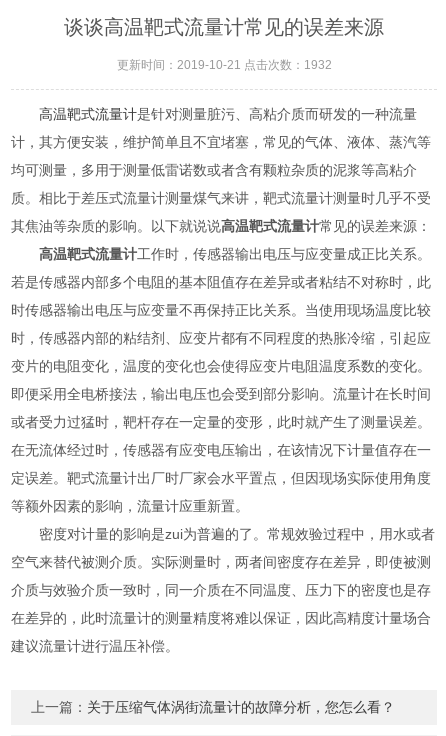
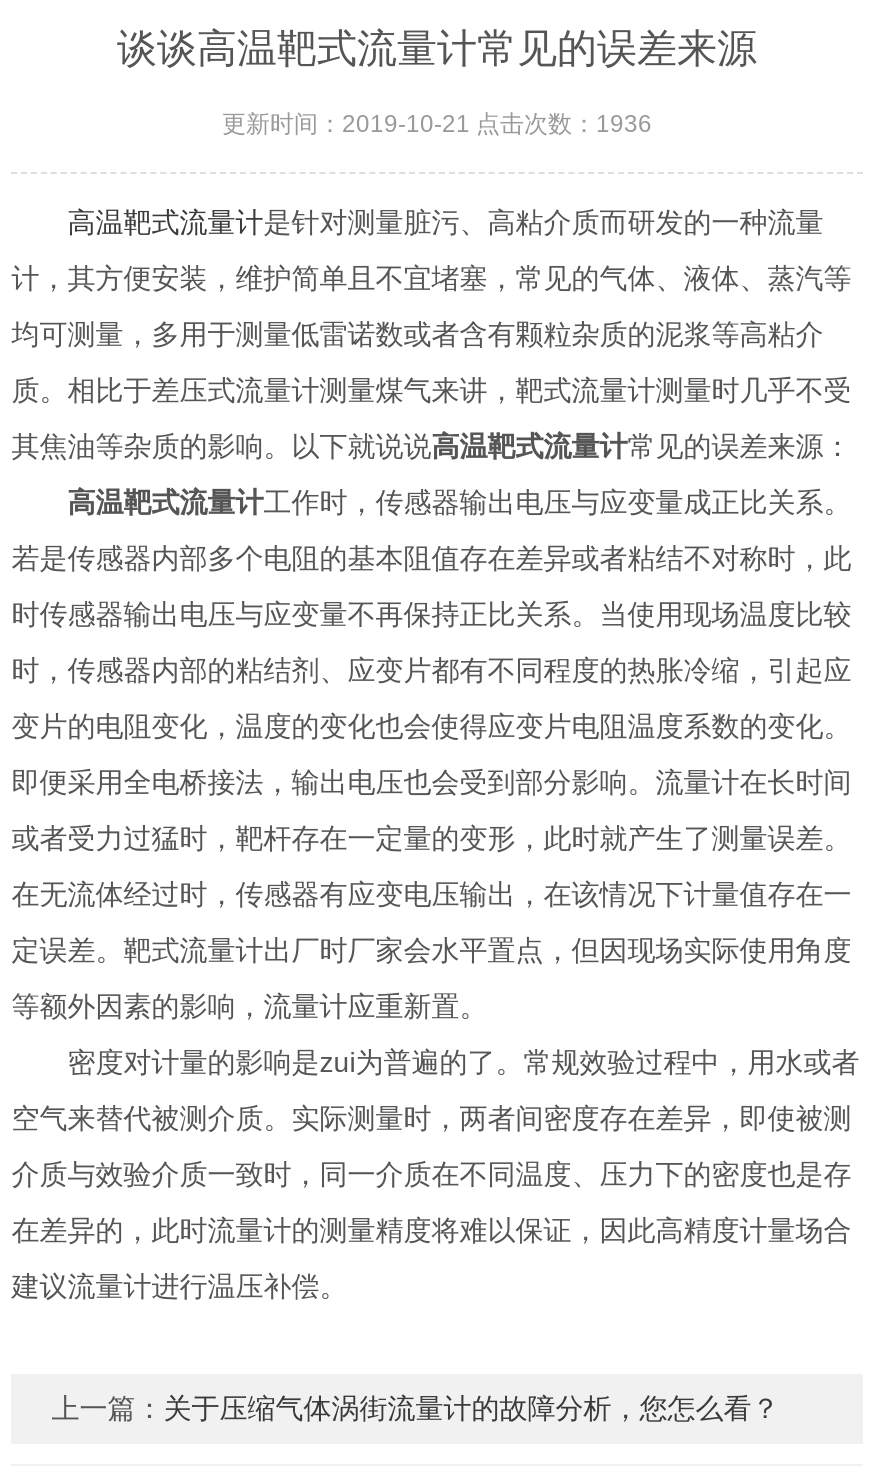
[116,58,331,72] 更新时间：2019-10-21 点击次数：1932 -> [222,110,652,138] 更新时间：2019-10-21 点击次数：1936

